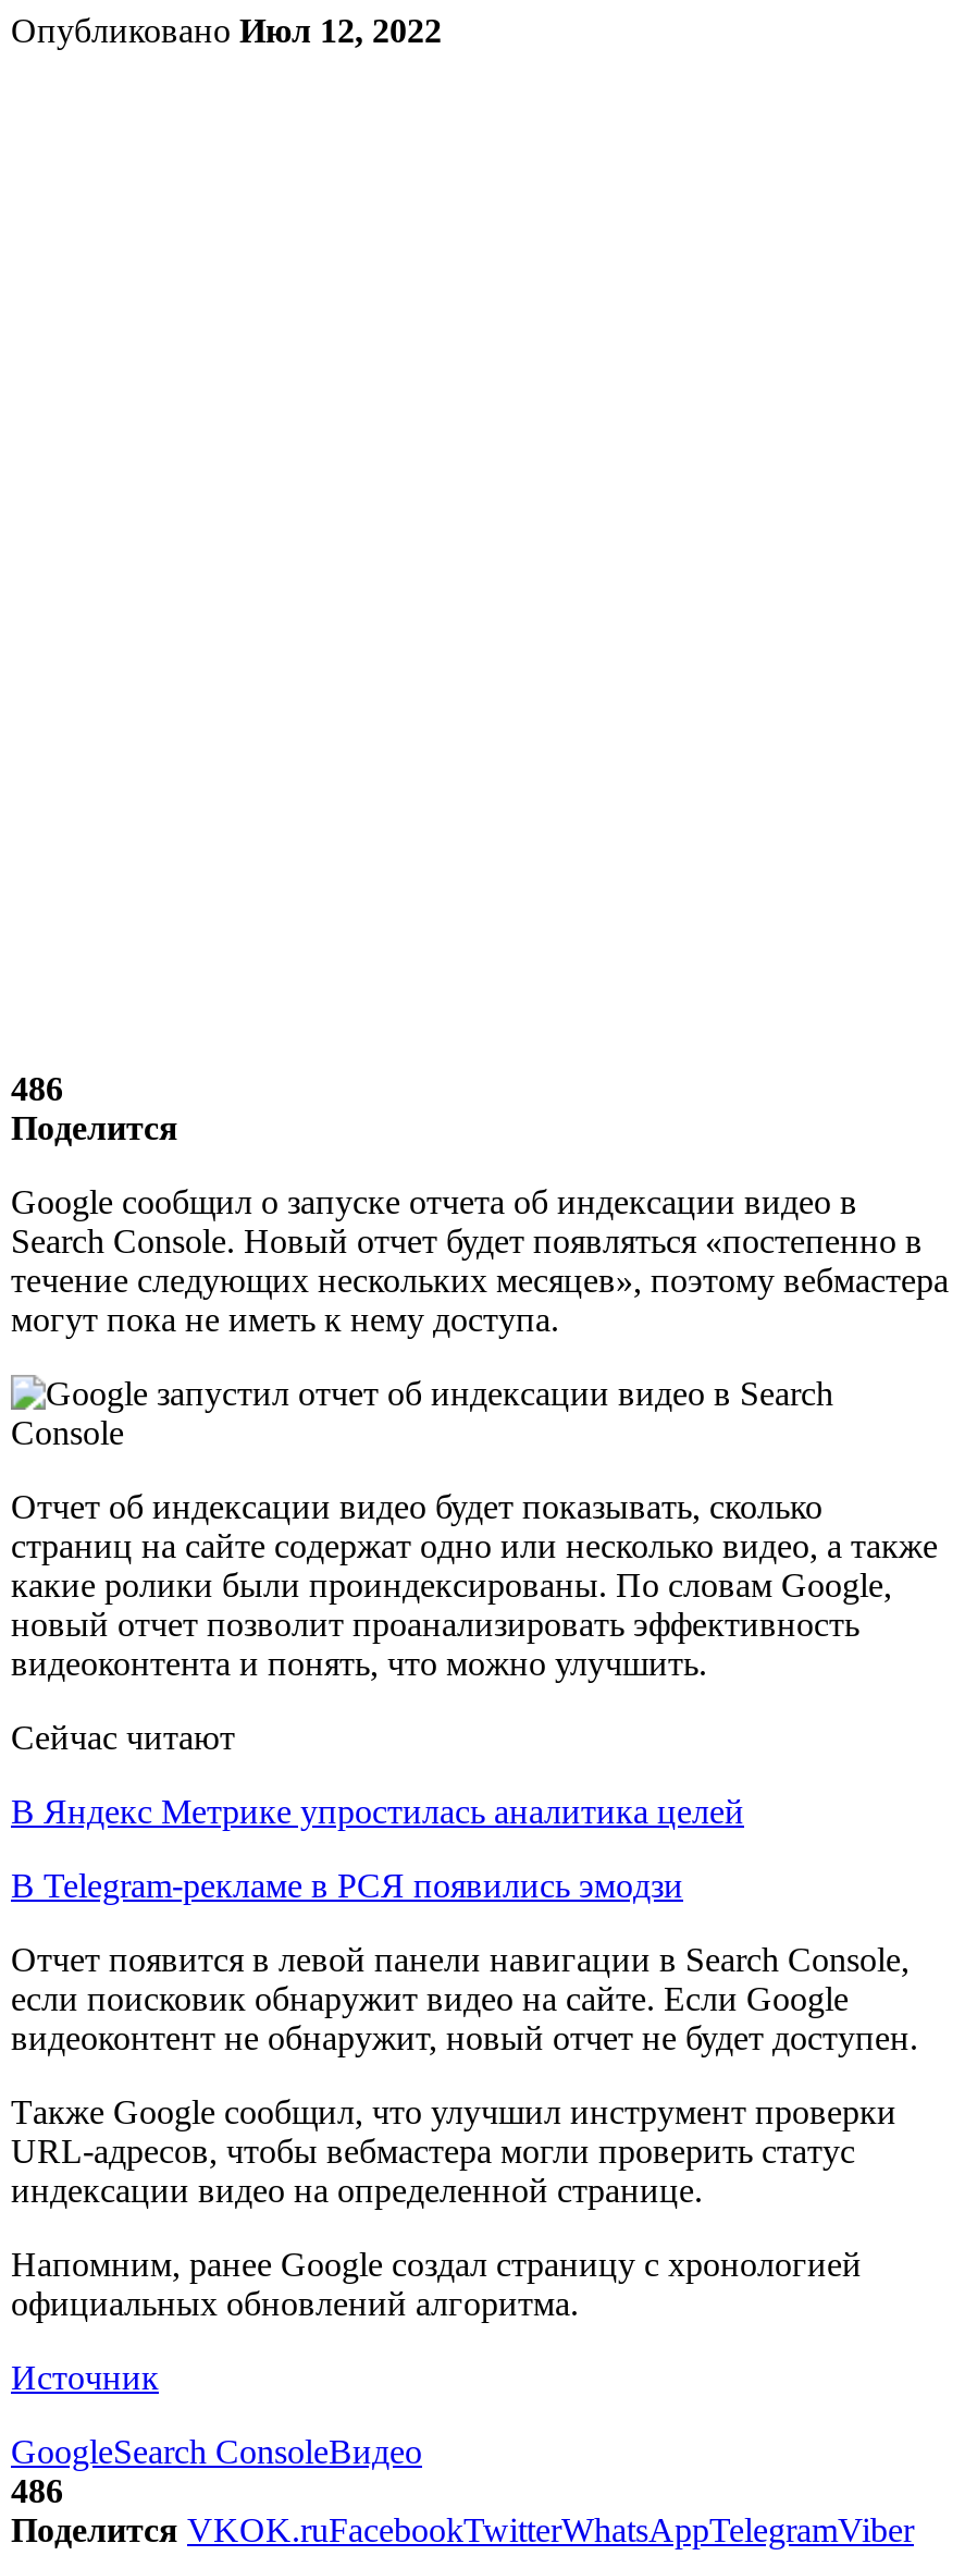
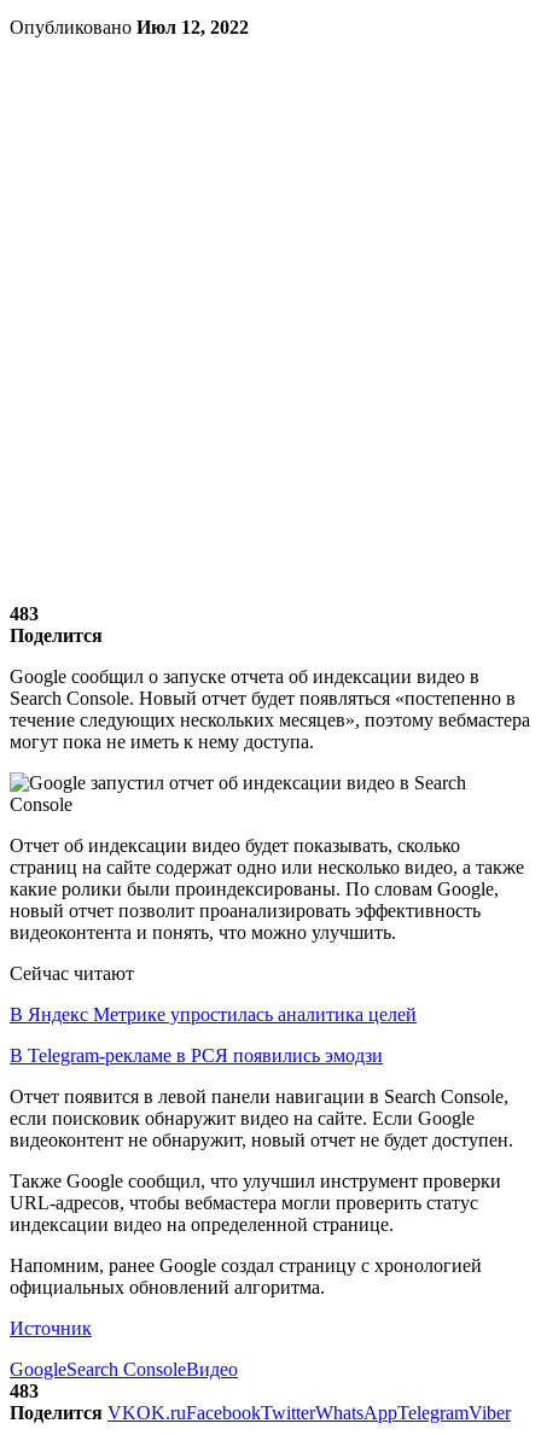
[11,1070,63,1107] 486 -> [10,603,39,624] 483
[11,2472,63,2509] 486 -> [10,1380,39,1401] 483

